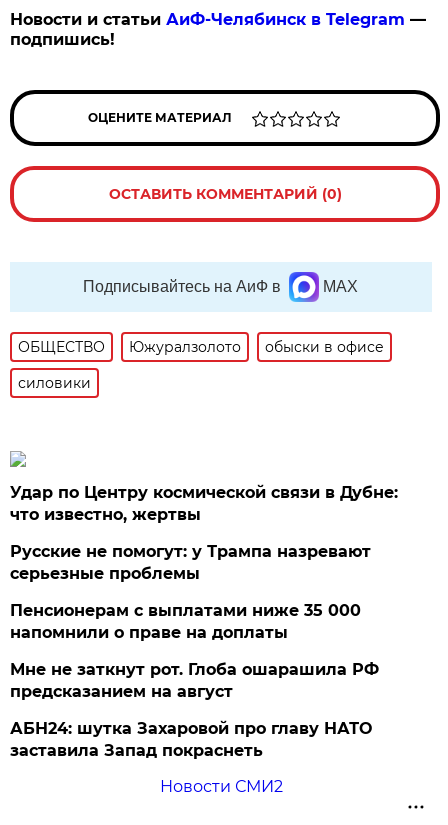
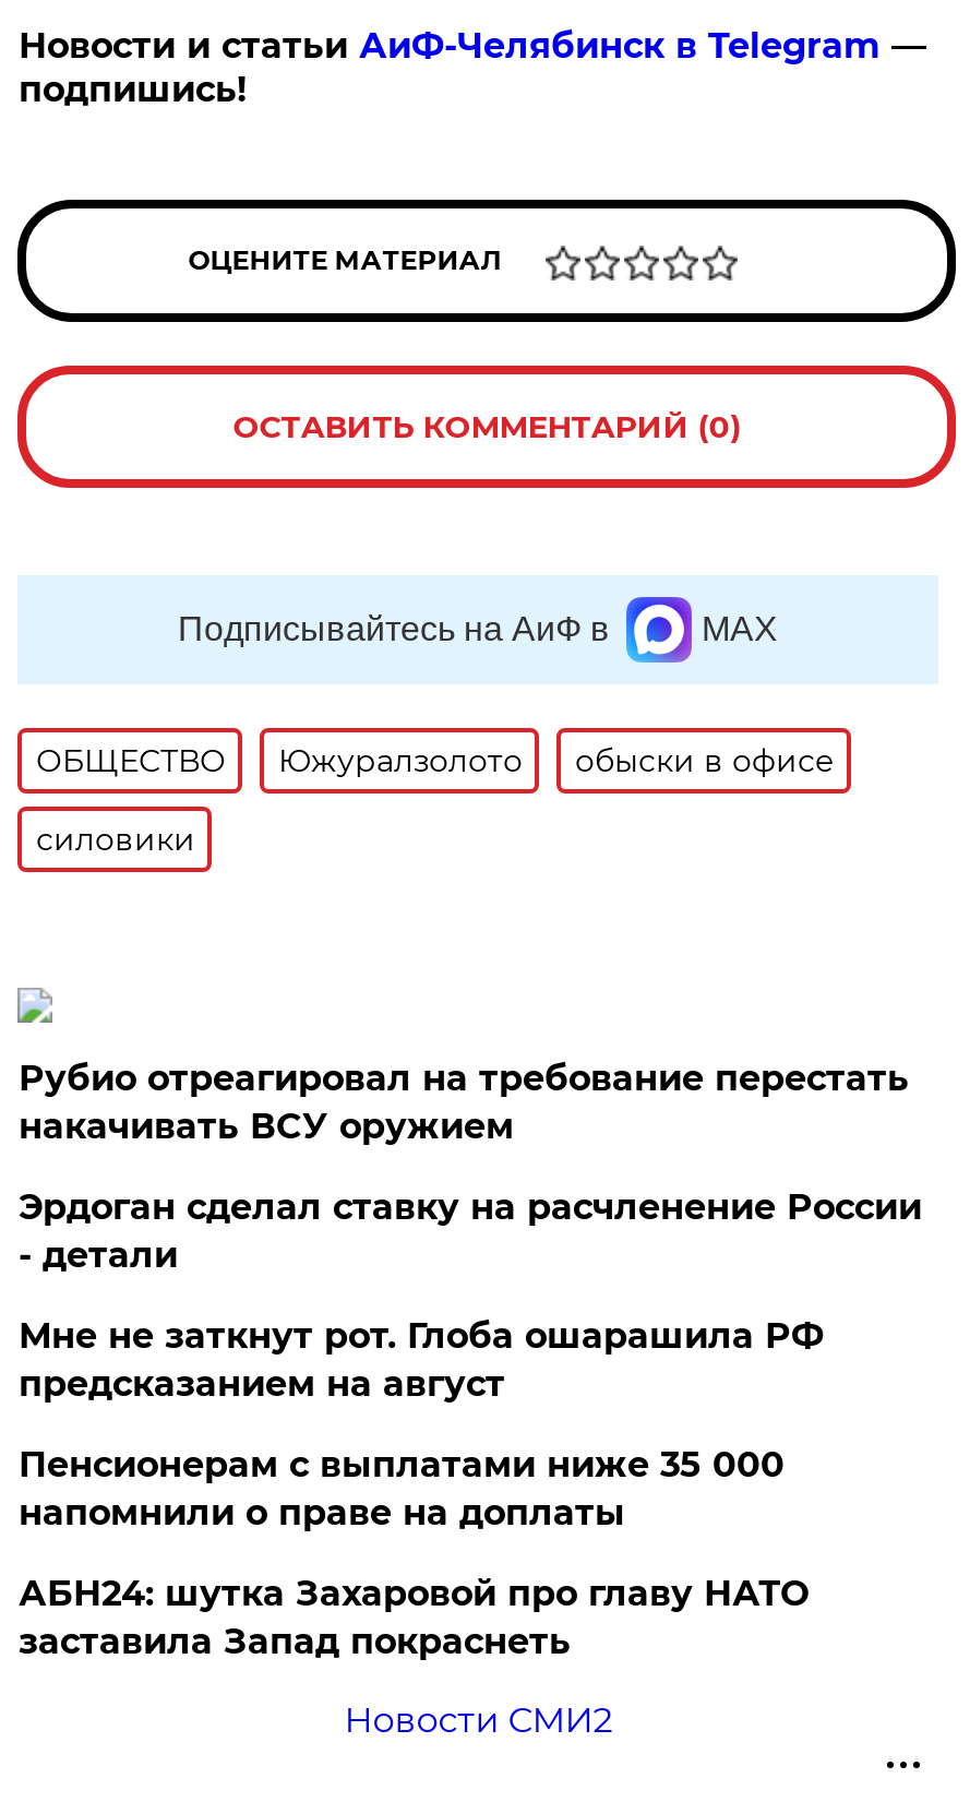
[10,483,398,583] Удар по Центру космической связи в Дубне: | что известно, жертвы | Русские не помогут: у Трампа назревают | серьезные проблемы -> [18,1058,922,1276] Рубио отреагировал на требование перестать | накачивать ВСУ оружием | Эрдоган сделал ставку на расчленение России | - детали
moved [10,601,361,642] -> [18,1444,784,1533]: Пенсионерам с выплатами ниже 35 000 | напомнили о праве на доплаты
moved [10,660,379,701] -> [18,1315,824,1405]: Мне не заткнут рот. Глоба ошарашила РФ | предсказанием на август

